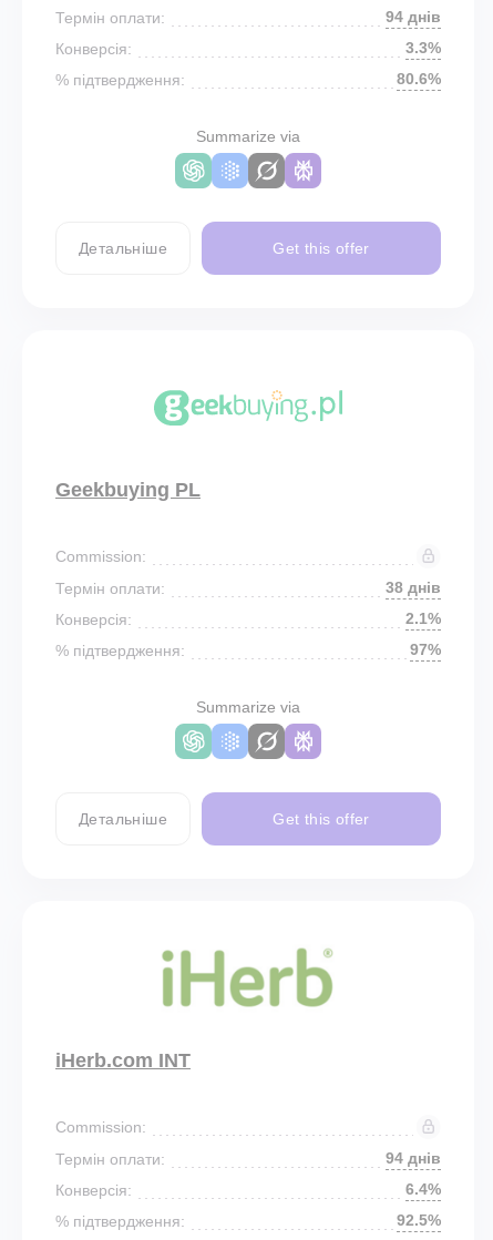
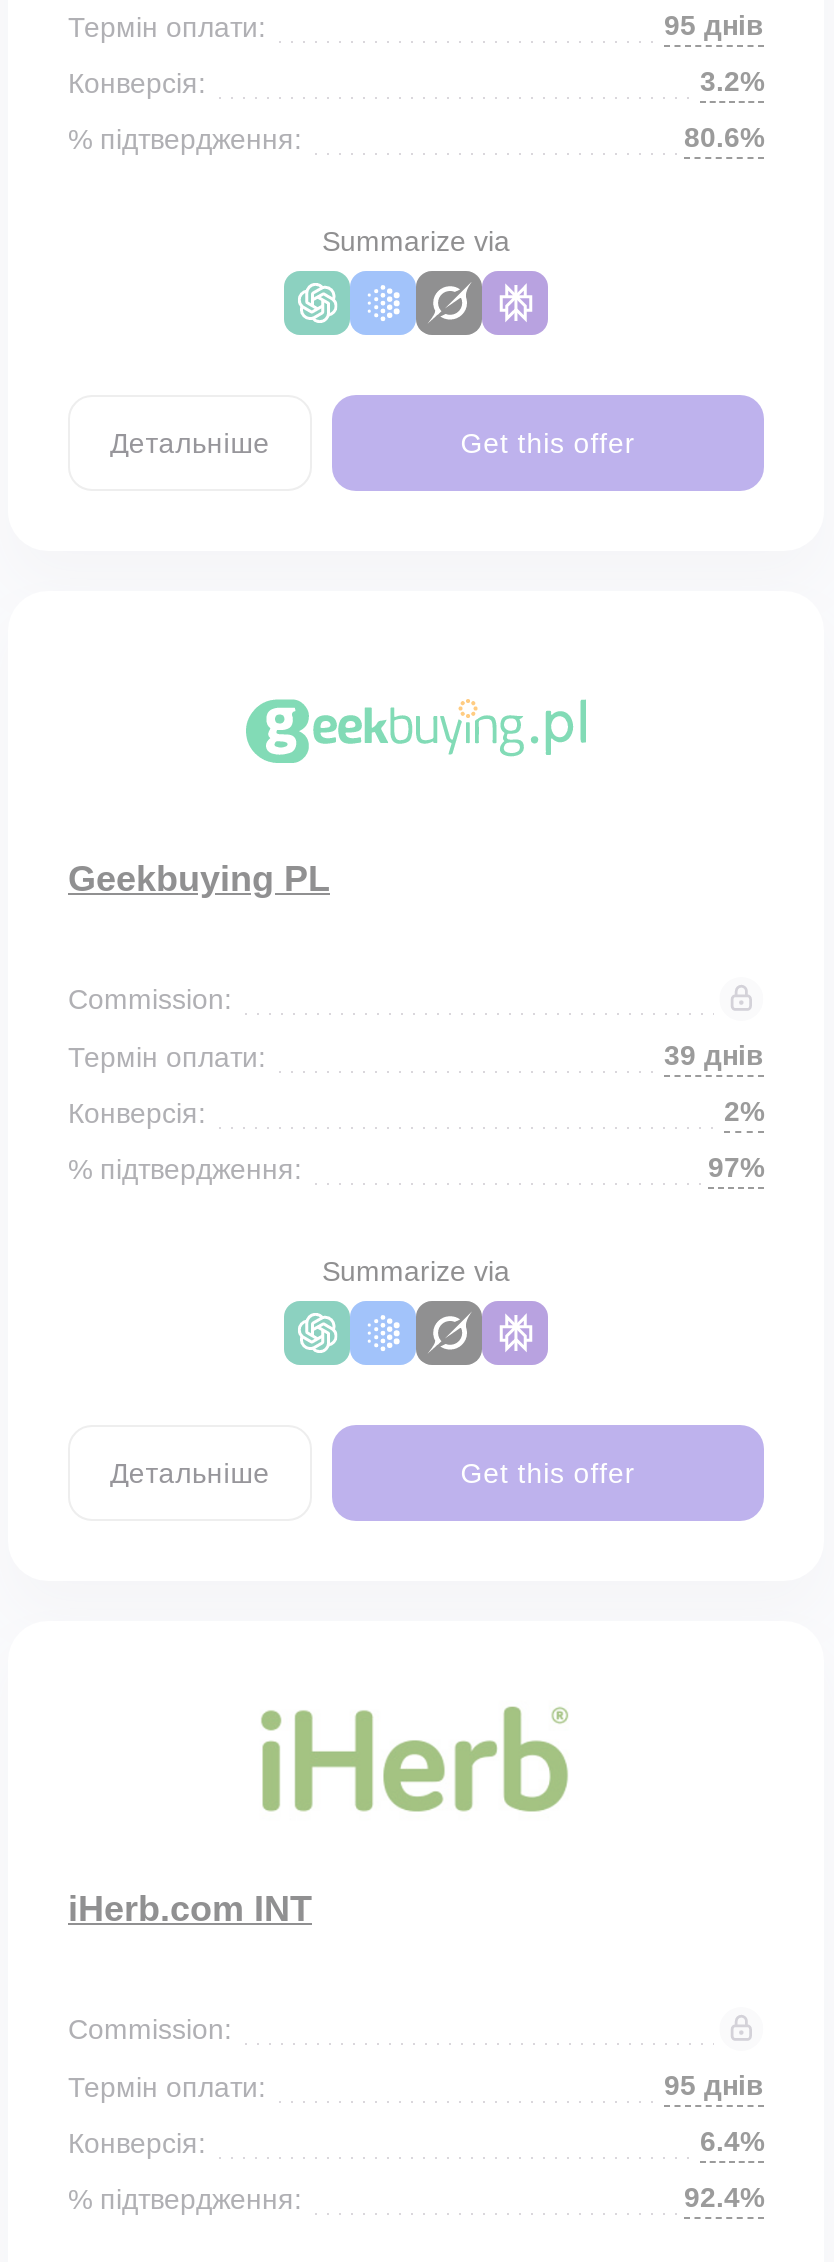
[386,8,441,25] 94 днів -> [664,9,764,41] 95 днів
[405,39,441,57] 3.3% -> [700,65,764,97] 3.2%
[386,578,441,596] 38 днів -> [664,1039,764,1071] 39 днів
[405,609,441,627] 2.1% -> [724,1095,764,1127] 2%
[386,1149,441,1167] 94 днів -> [664,2069,764,2101] 95 днів
[397,1211,441,1229] 92.5% -> [684,2181,764,2213] 92.4%

